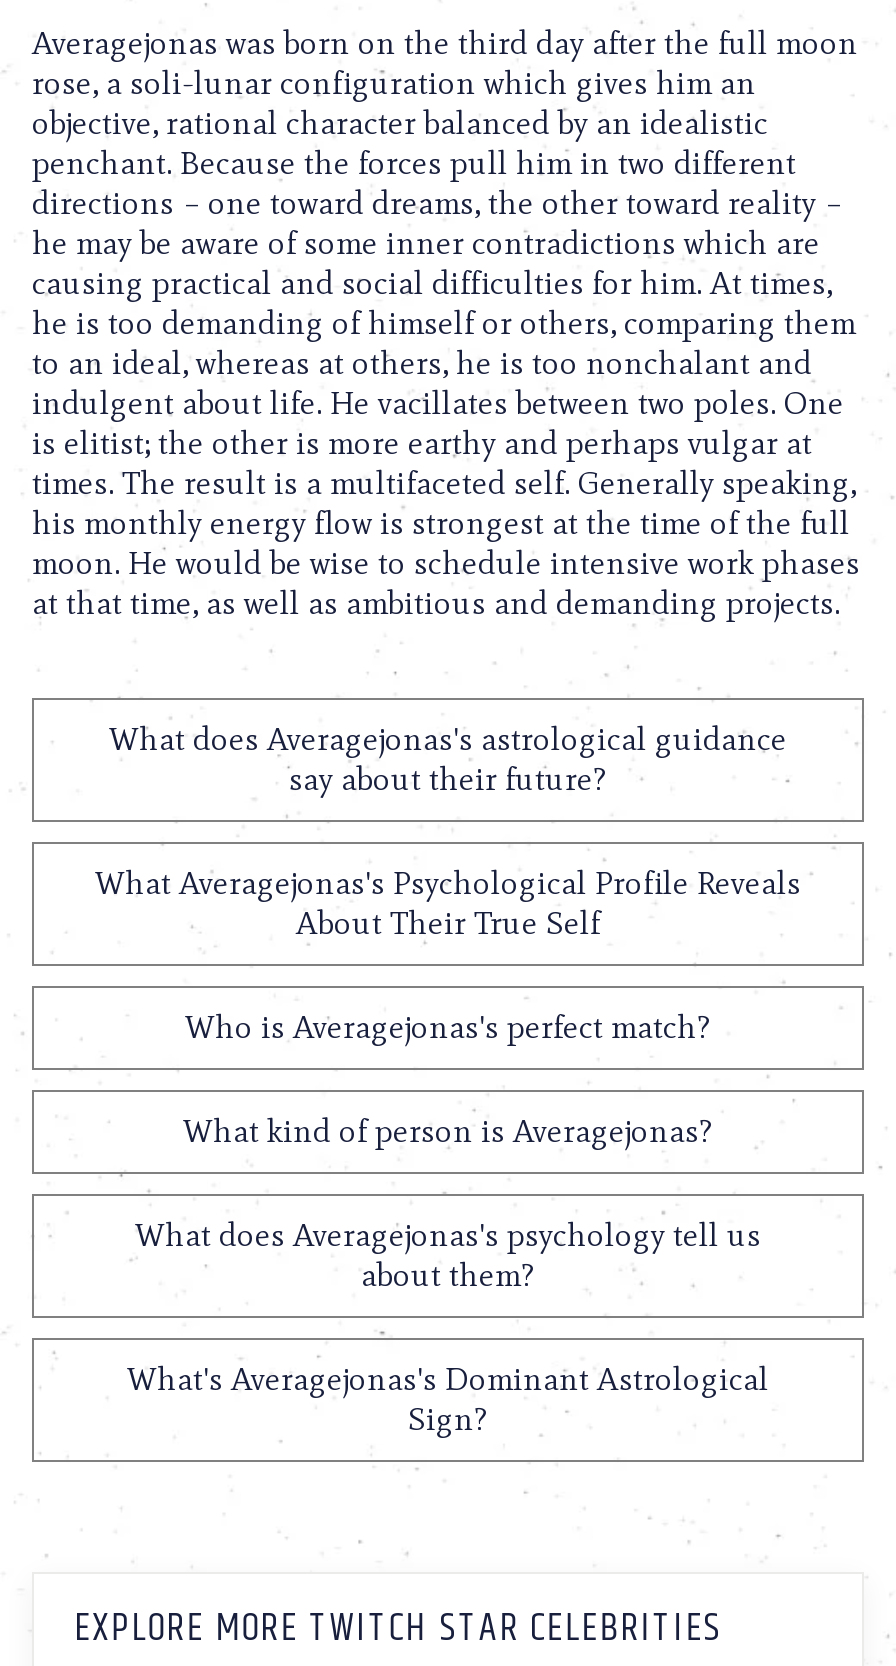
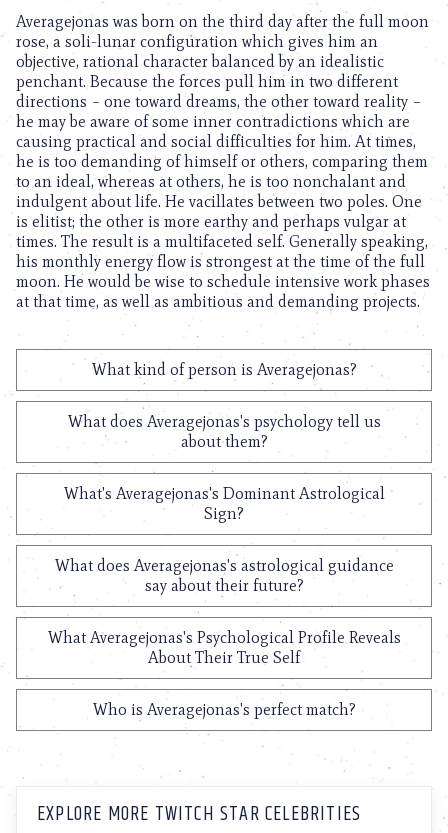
moved [95,720,801,1046] -> [47,556,400,719]: What does Averagejonas's astrological guidance | say about their future? | What Averagejonas's Psychological Profile Reveals | About Their True Self | Who is Averagejonas's perfect match?
moved [127,1112,769,1438] -> [63,360,384,523]: What kind of person is Averagejonas? | What does Averagejonas's psychology tell us | about them? | What's Averagejonas's Dominant Astrological | Sign?

